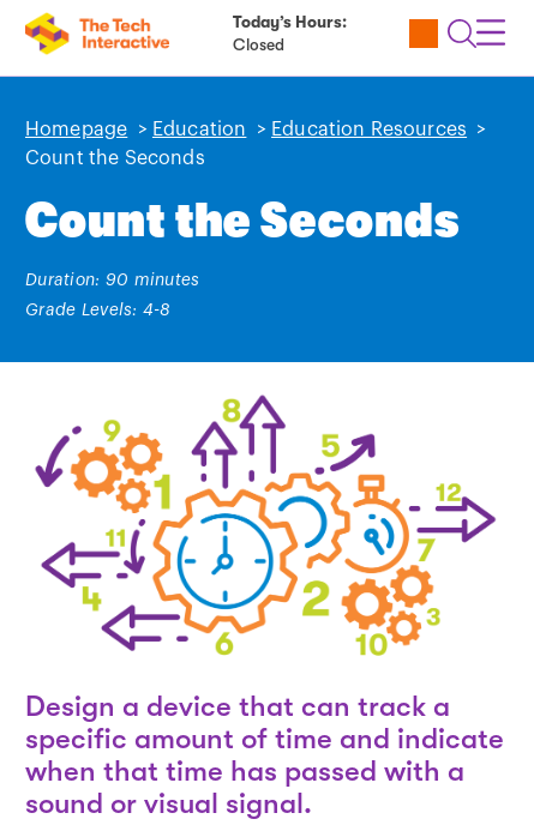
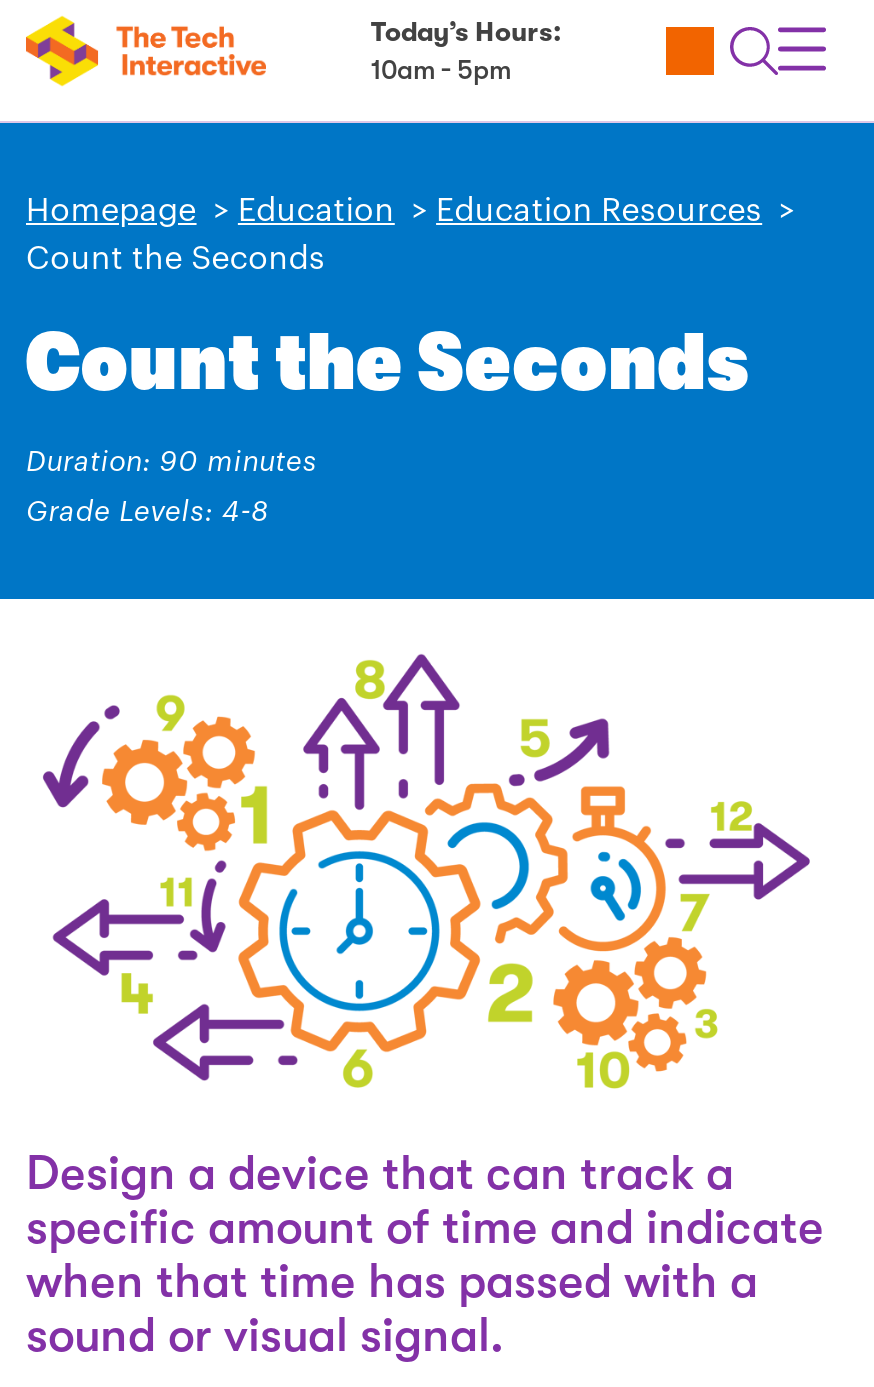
[232,36,284,54] Closed -> [371,55,511,85] 10am - 5pm

